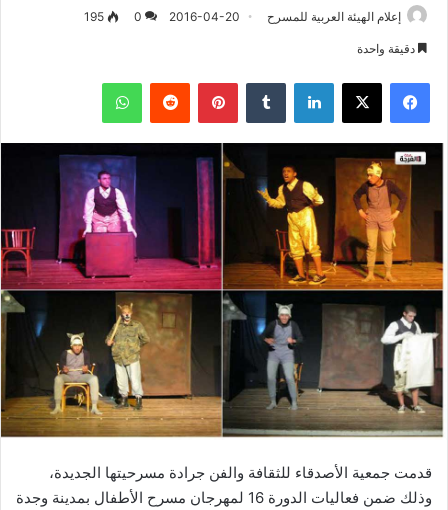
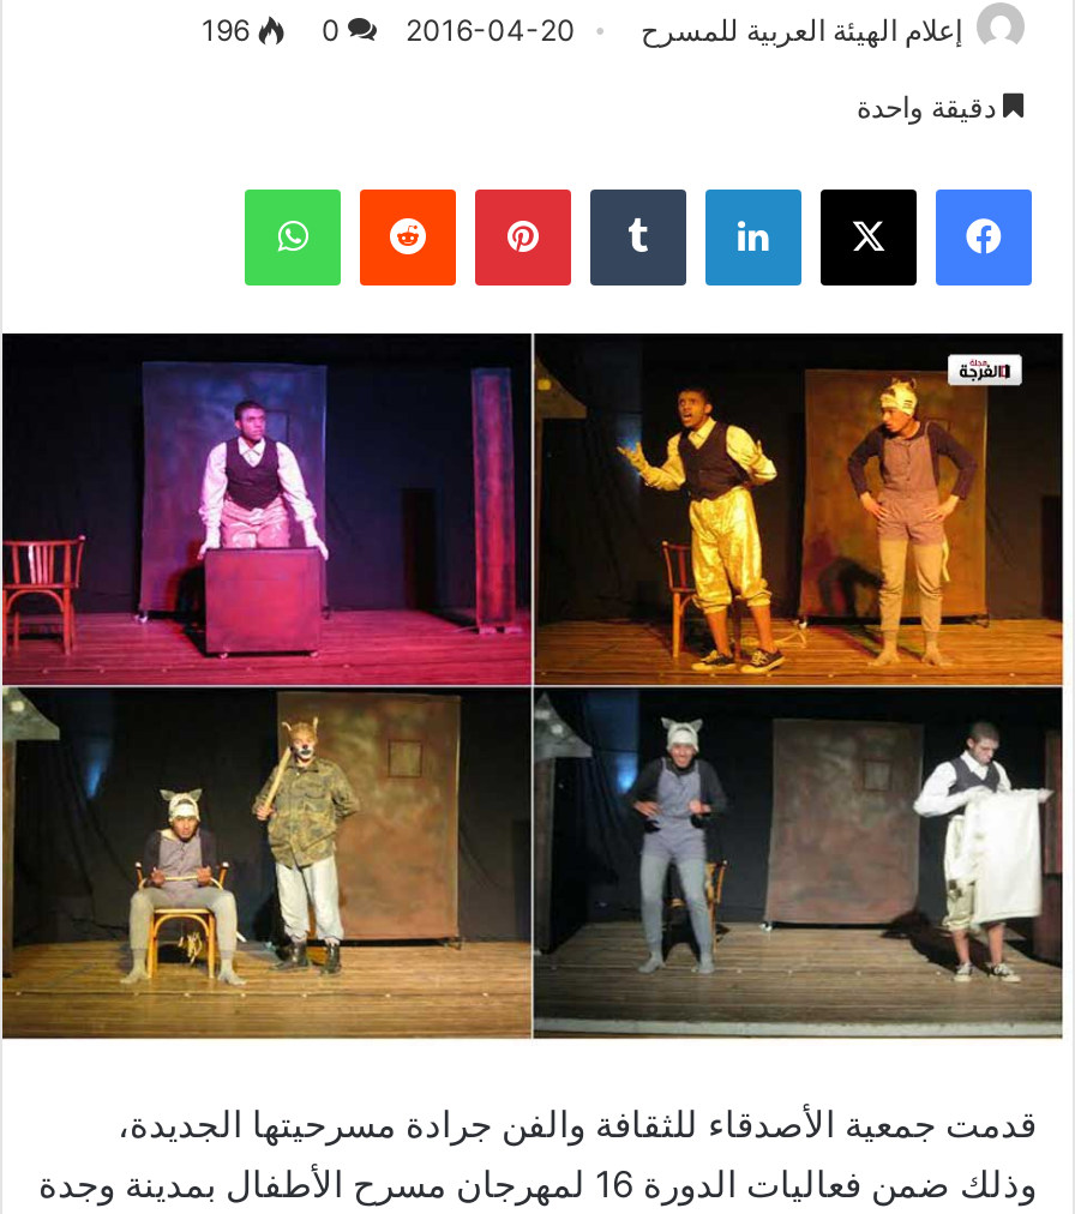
[84,9,401,24] إعلام الهيئة العربية للمسرح 2016-04-20 0 195 -> [202,12,962,48] إعلام الهيئة العربية للمسرح 2016-04-20 0 196

